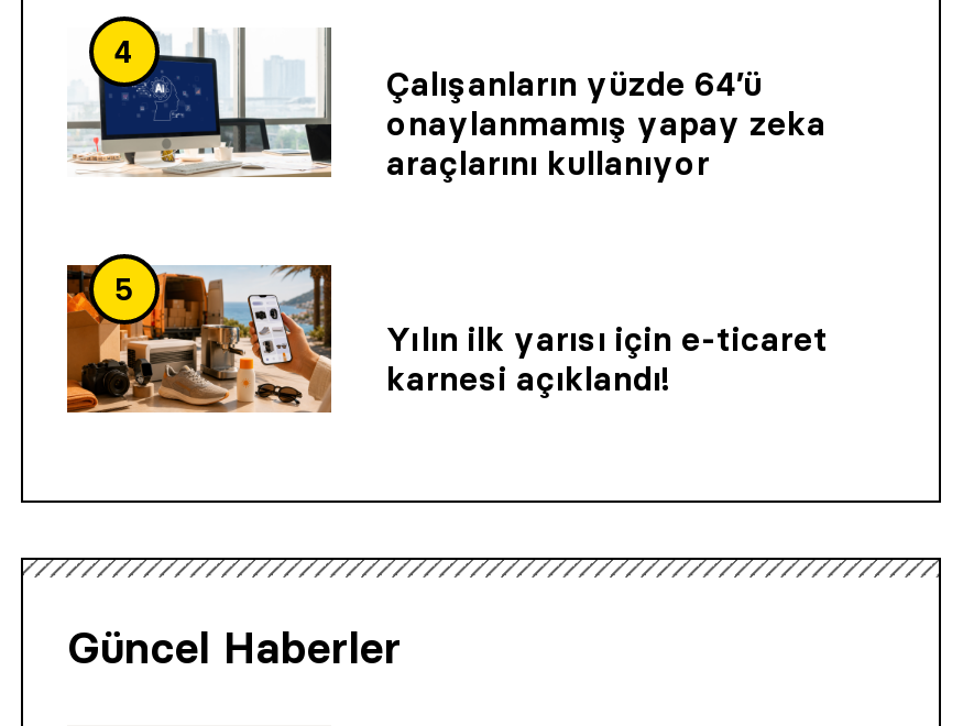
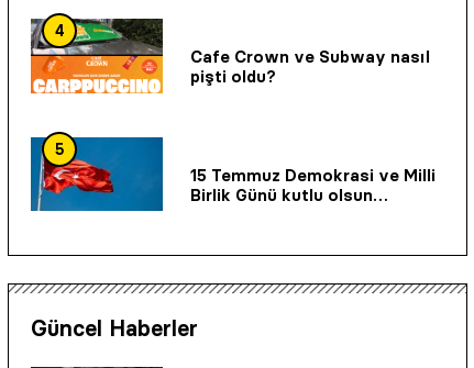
[65,15,827,183] [image] | Çalışanların yüzde 64’ü | onaylanmamış yapay zeka | araçlarını kullanıyor -> [30,12,430,94] [image] | Cafe Crown ve Subway nasıl | pişti oldu?
[65,253,829,416] [image] | Yılın ilk yarısı için e-ticaret | karnesi açıklandı! -> [30,131,436,212] [image] | 15 Temmuz Demokrasi ve Milli | Birlik Günü kutlu olsun…

